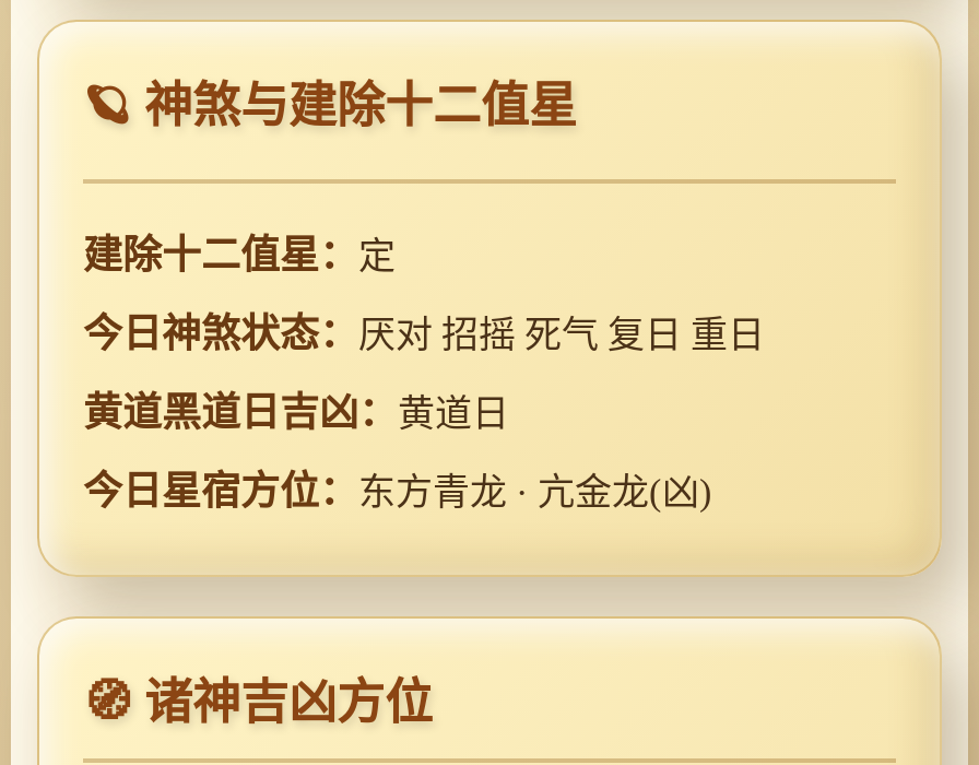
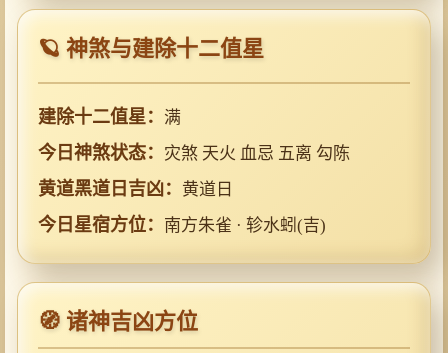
[83,234,396,278] 建除十二值星：定 -> [38,107,181,127] 建除十二值星：满
[83,313,765,356] 今日神煞状态：厌对 招摇 死气 复日 重日 -> [38,143,350,163] 今日神煞状态：灾煞 天火 血忌 五离 勾陈
[83,470,712,514] 今日星宿方位：东方青龙 · 亢金龙(凶) -> [38,215,326,235] 今日星宿方位：南方朱雀 · 轸水蚓(吉)

